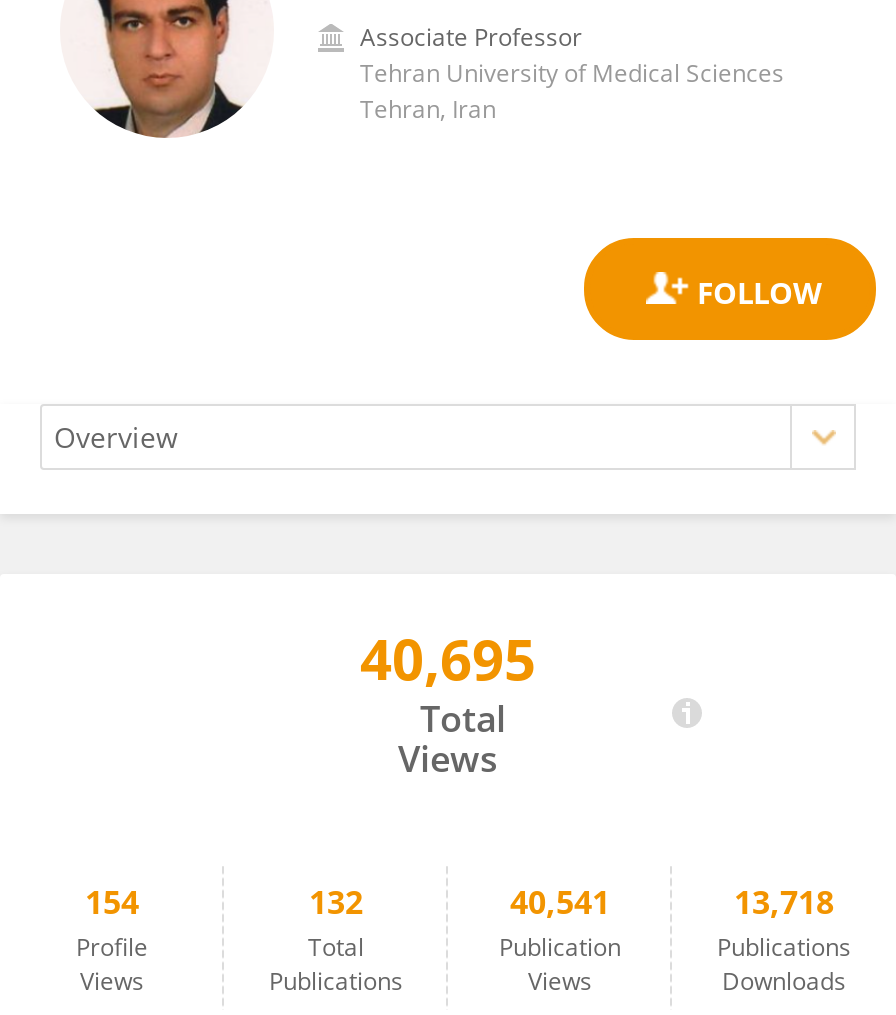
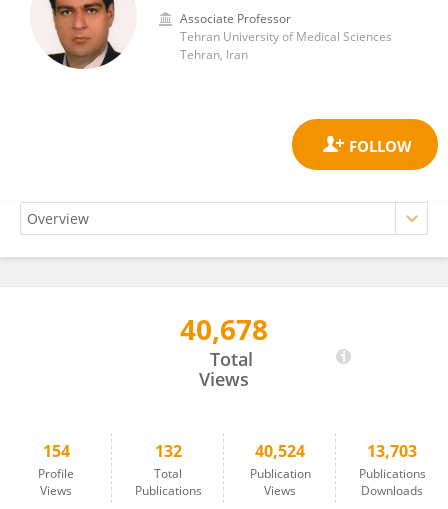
[360,620,536,696] 40,695 -> [180,310,268,348] 40,678
[510,880,610,924] 40,541 -> [255,440,305,462] 40,524
[734,880,834,924] 13,718 -> [367,440,417,462] 13,703

